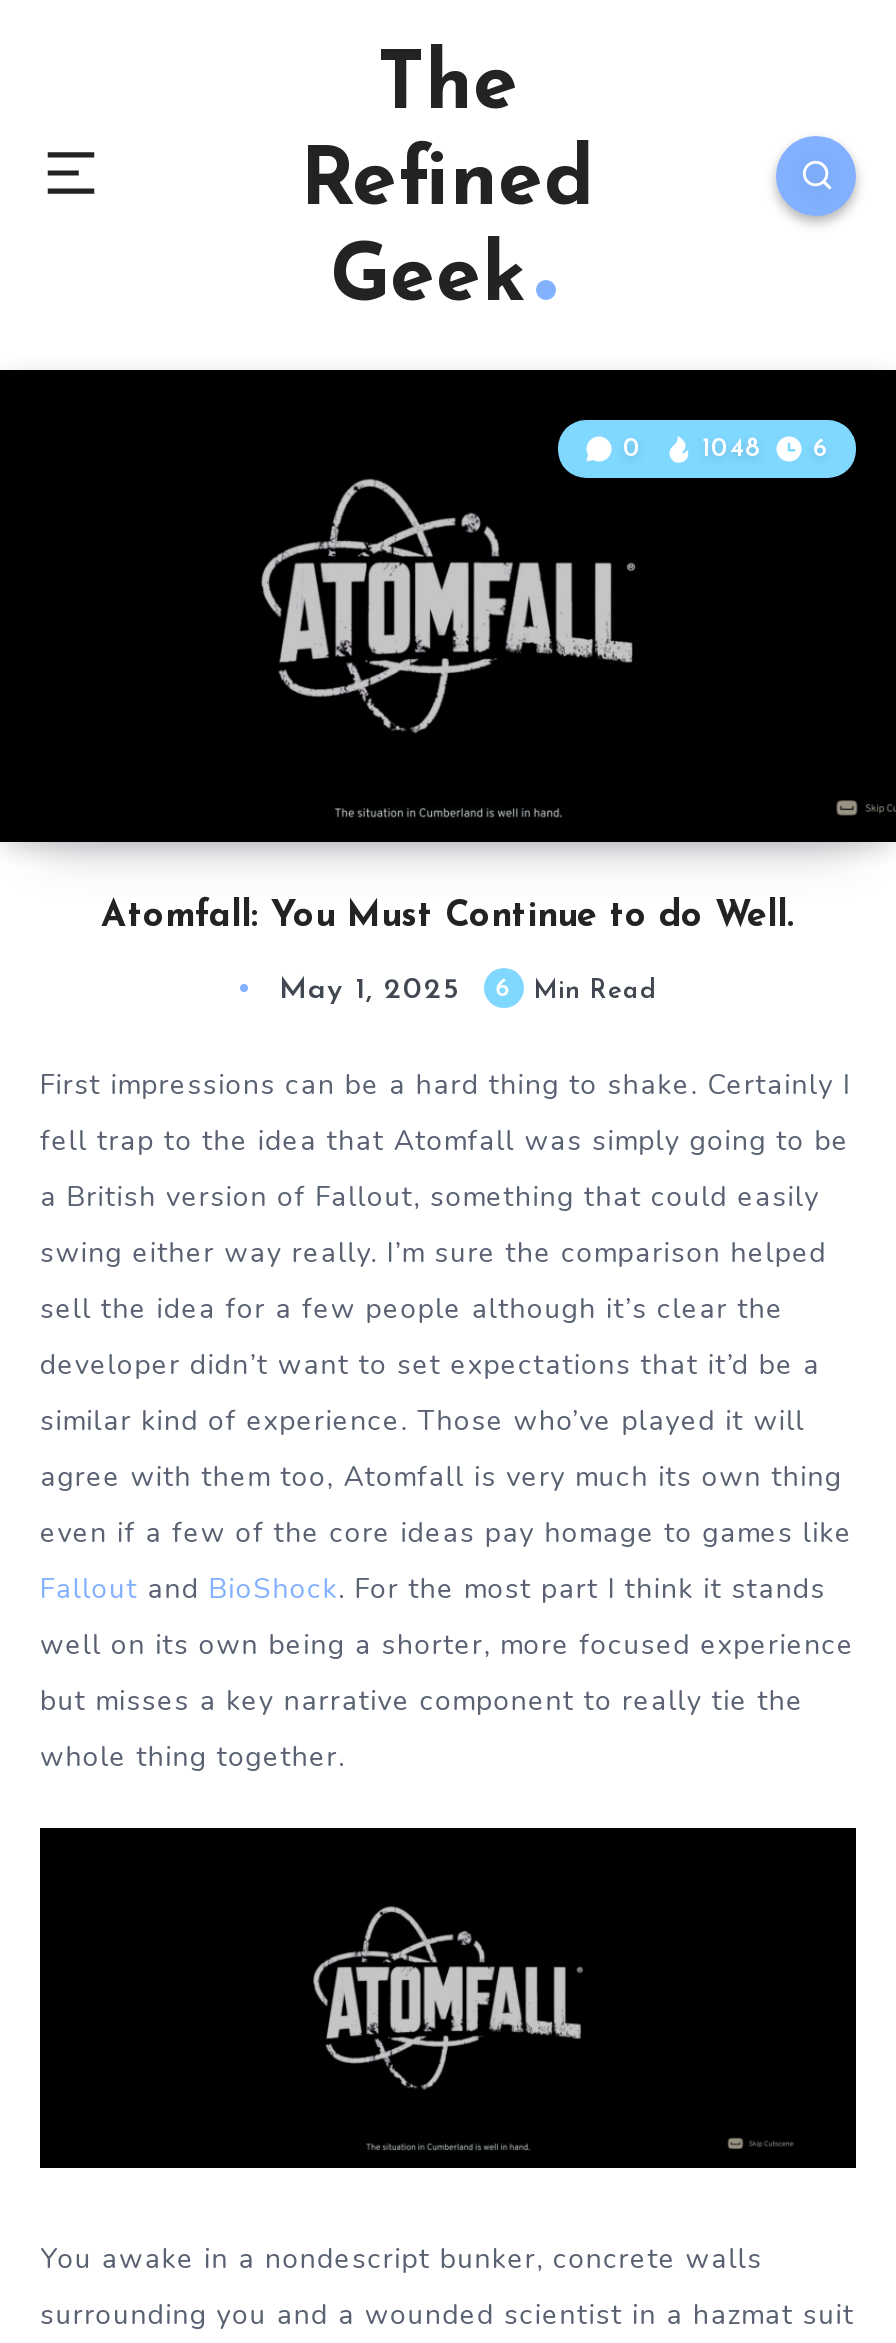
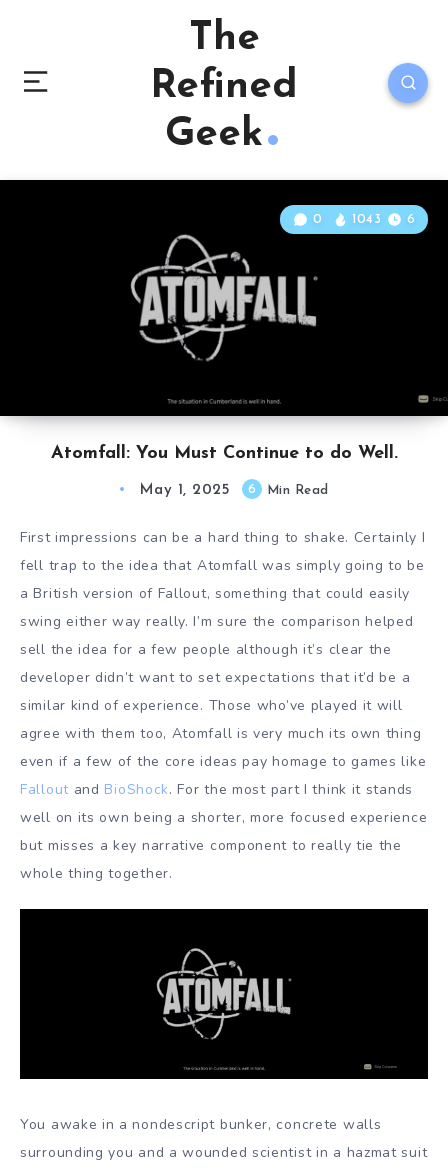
[693,436,762,462] 1048 -> [347,213,381,226] 1043

